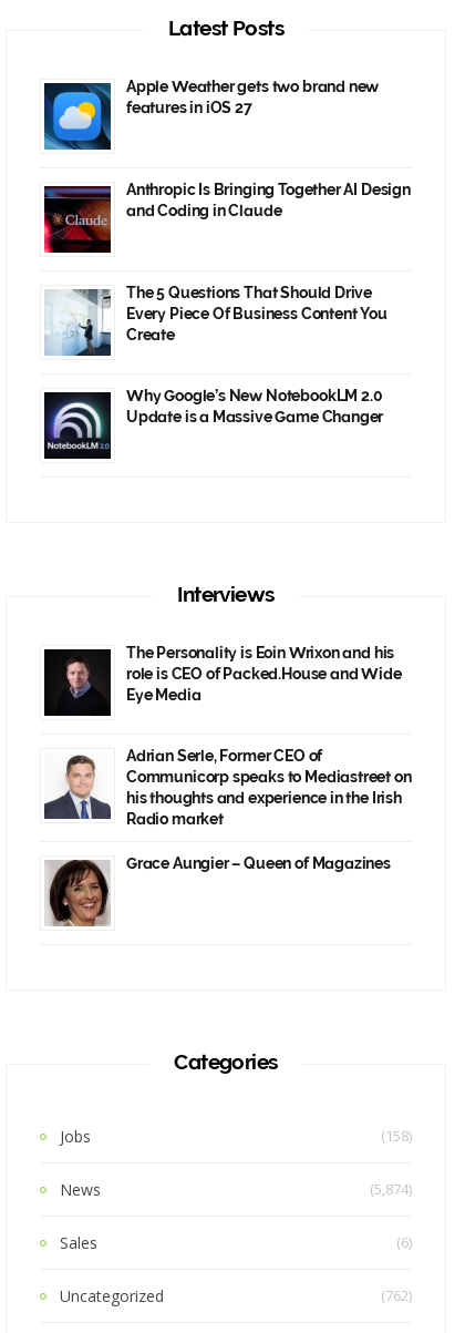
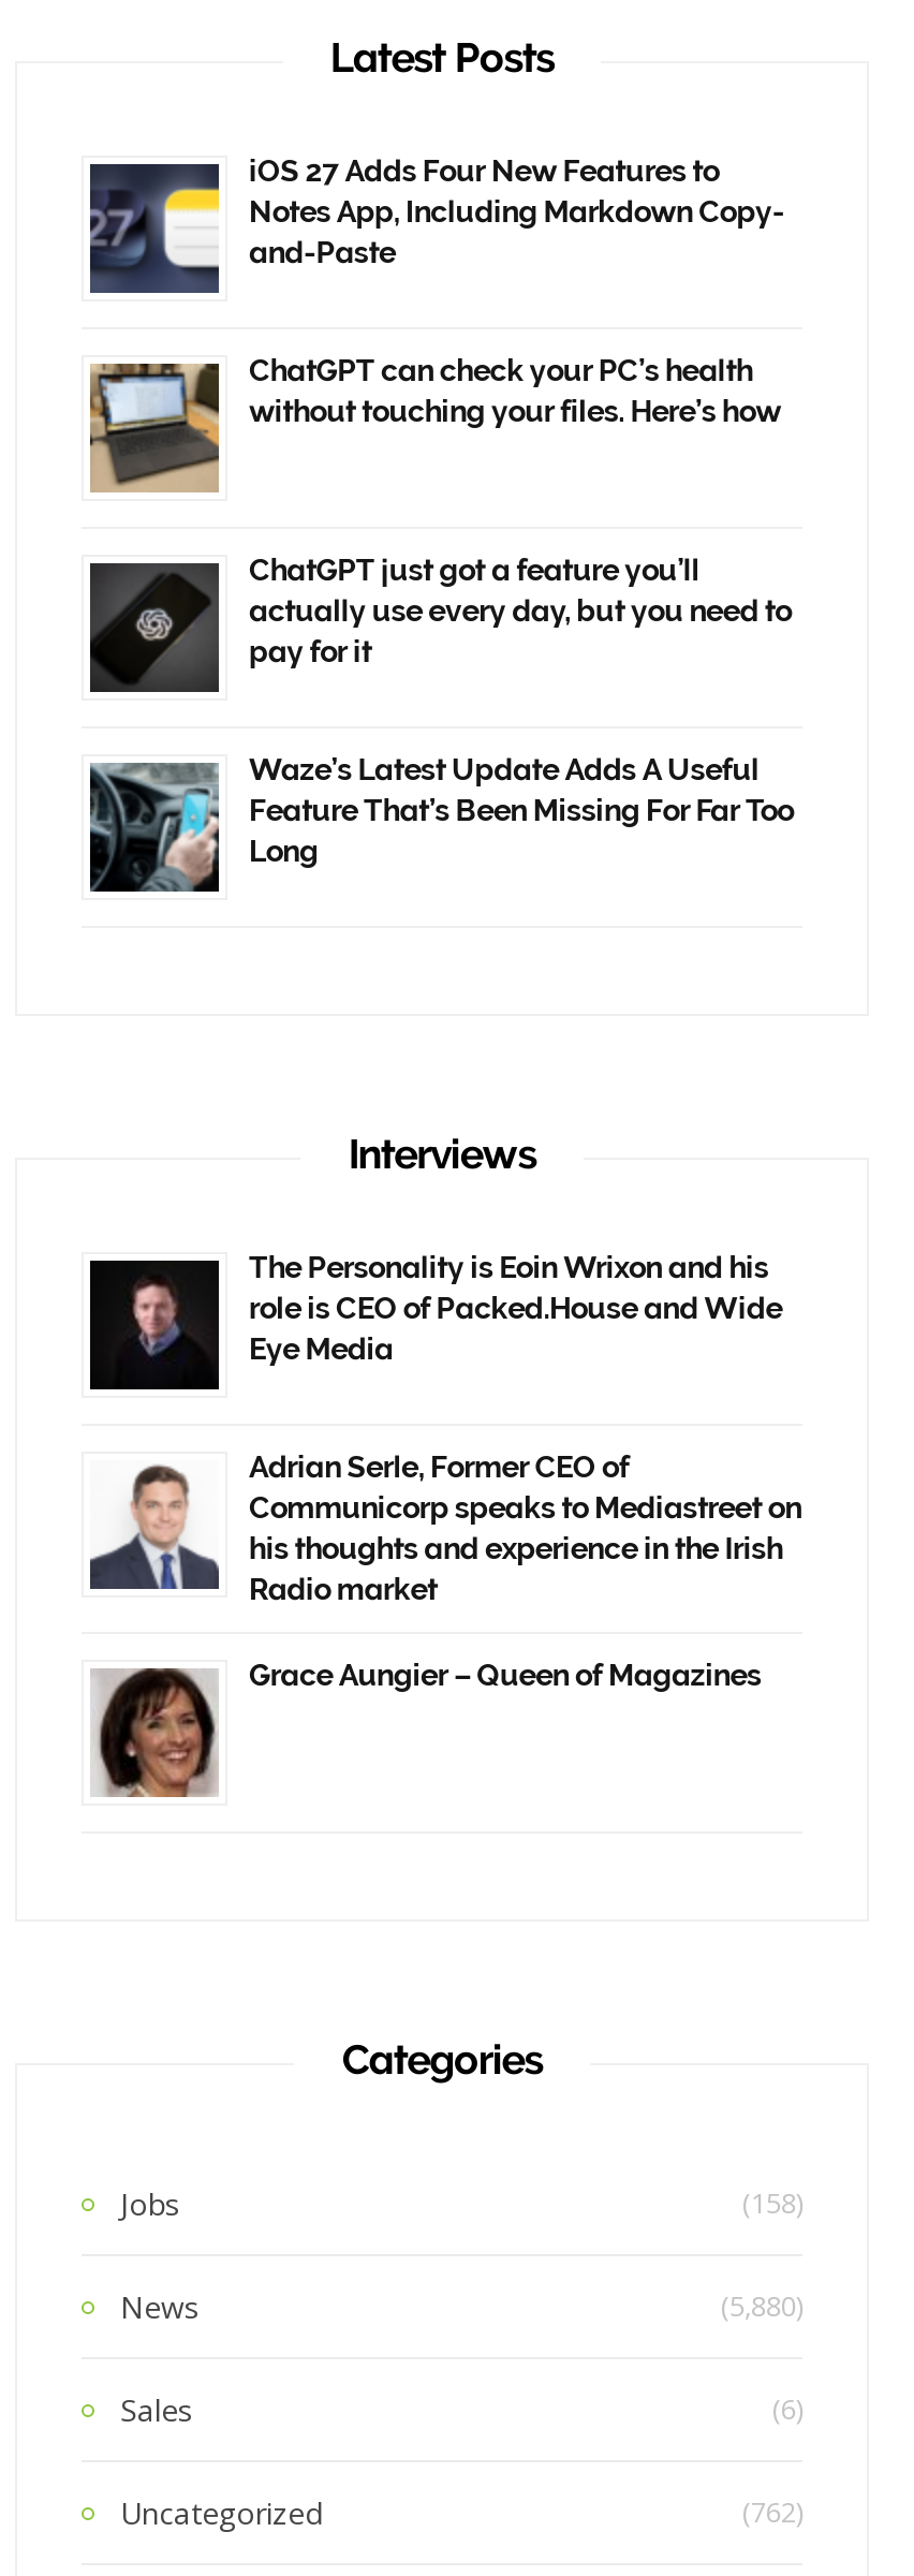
[43,77,379,151] [image] | Apple Weather gets two brand new | features in iOS 27 -> [88,153,785,295] [image] | iOS 27 Adds Four New Features to | Notes App, Including Markdown Copy- | and-Paste
[43,180,411,254] [image] | Anthropic Is Bringing Together AI Design | and Coding in Claude -> [88,353,781,492] [image] | ChatGPT can check your PC’s health | without touching your files. Here’s how
[44,283,387,357] [image] | The 5 Questions That Should Drive | Every Piece Of Business Content You | Create -> [88,552,792,694] [image] | ChatGPT just got a feature you’ll | actually use every day, but you need to | pay for it
[44,386,383,460] [image] | Why Google’s New NotebookLM 2.0 | Update is a Massive Game Changer -> [88,752,794,894] [image] | Waze’s Latest Update Adds A Useful | Feature That’s Been Missing For Far Too | Long
[370,1179,412,1199] (5,874) -> [721,2286,802,2325] (5,880)

